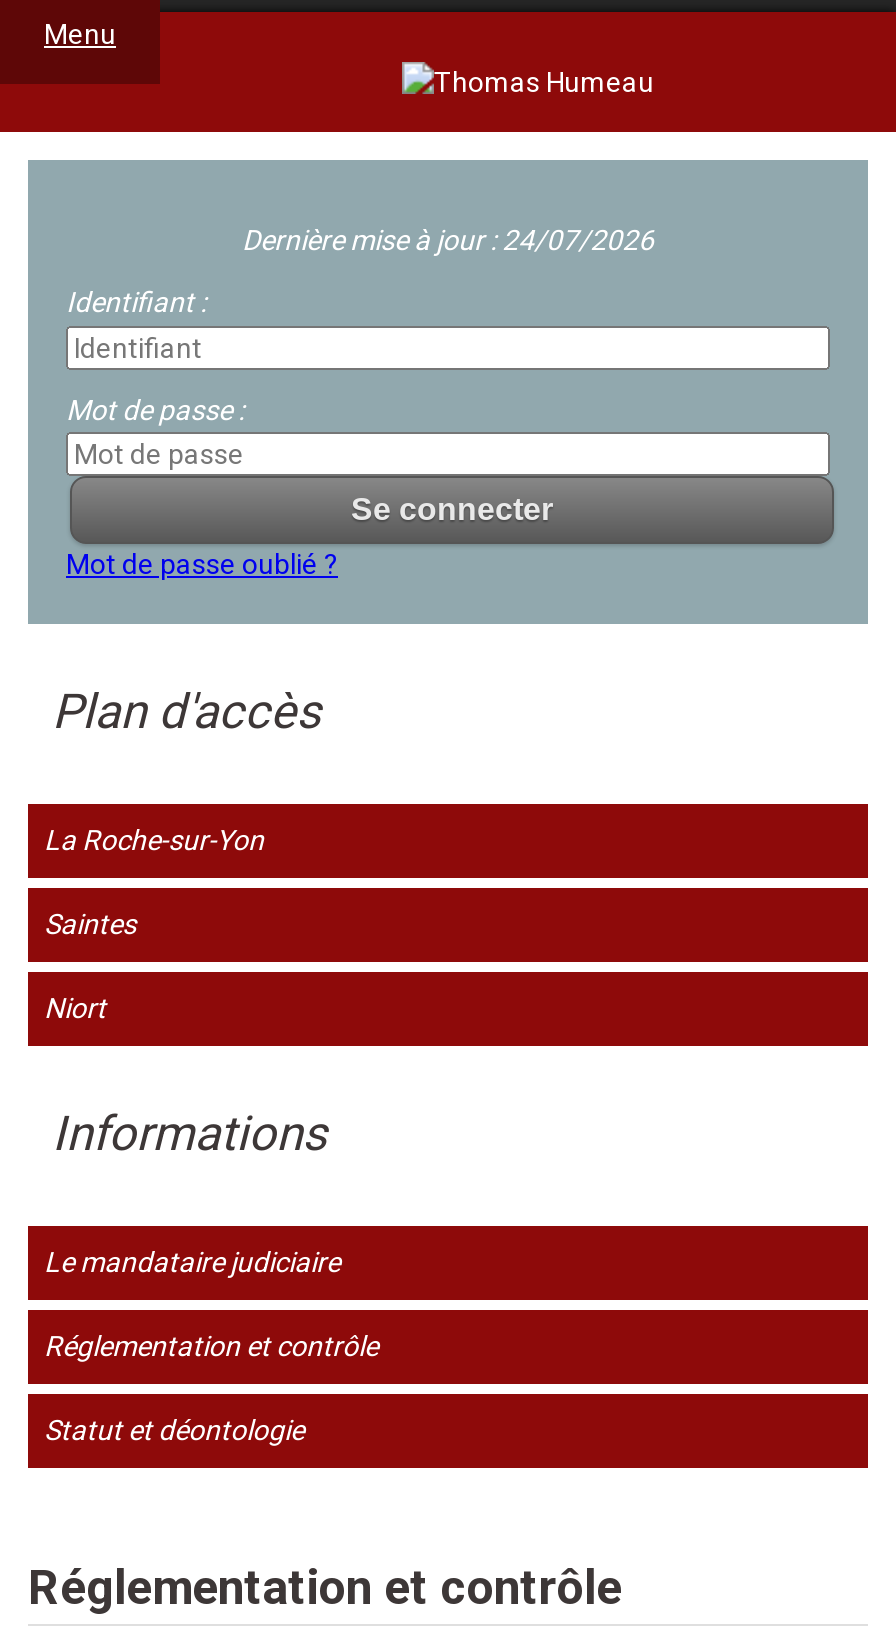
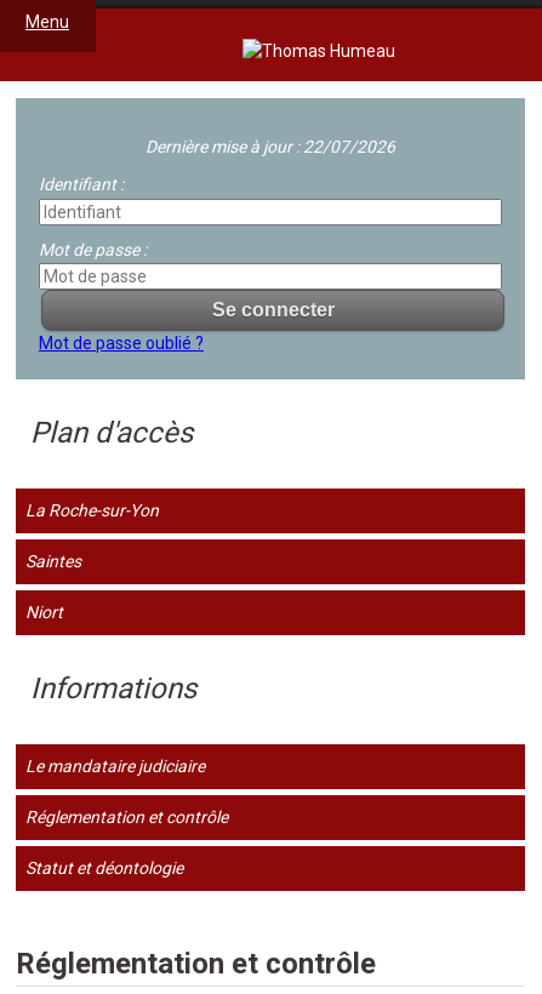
[242,224,654,256] Dernière mise à jour : 24/07/2026 -> [146,137,395,156] Dernière mise à jour : 22/07/2026

